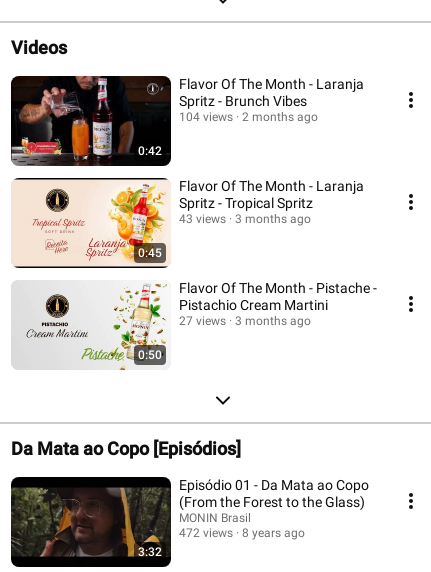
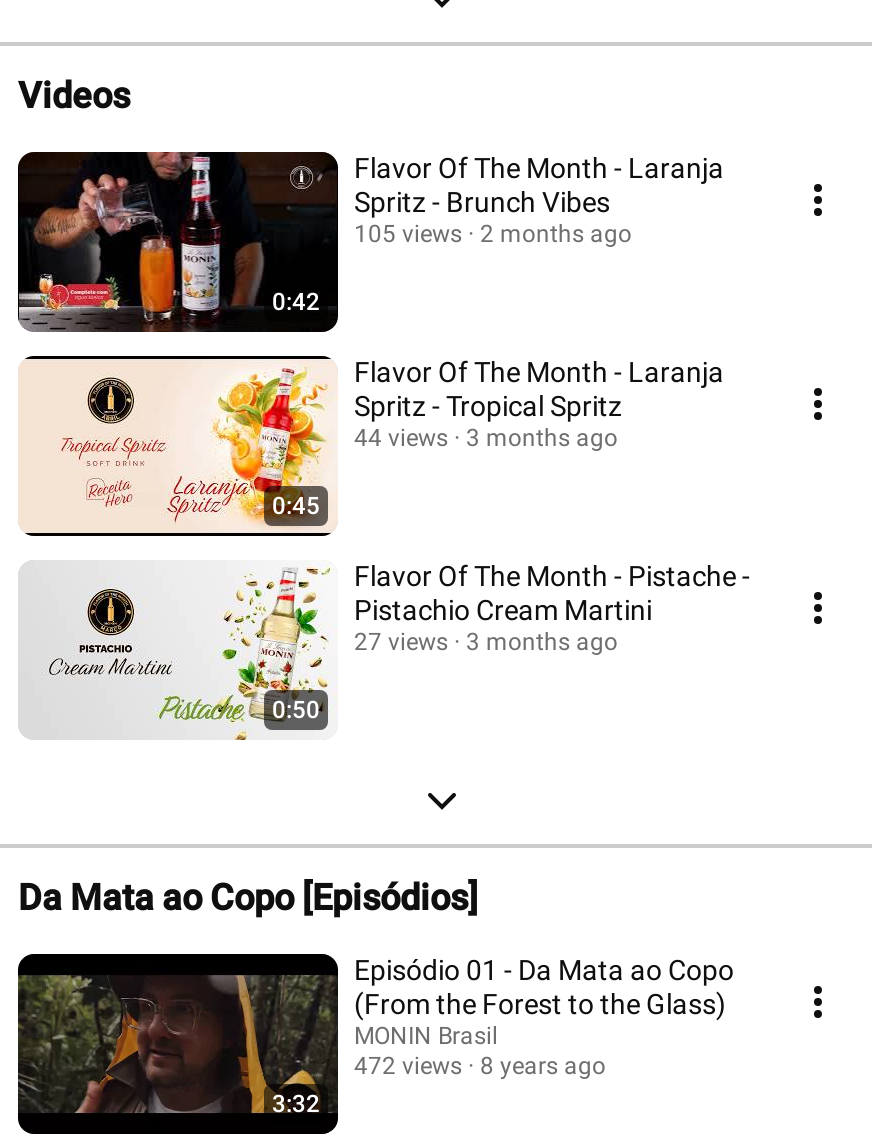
[179,109,318,123] 104 views 2 months ago -> [354,219,632,247] 105 views 2 months ago
[179,211,311,225] 43 views 3 months ago -> [354,423,618,451] 44 views 3 months ago

